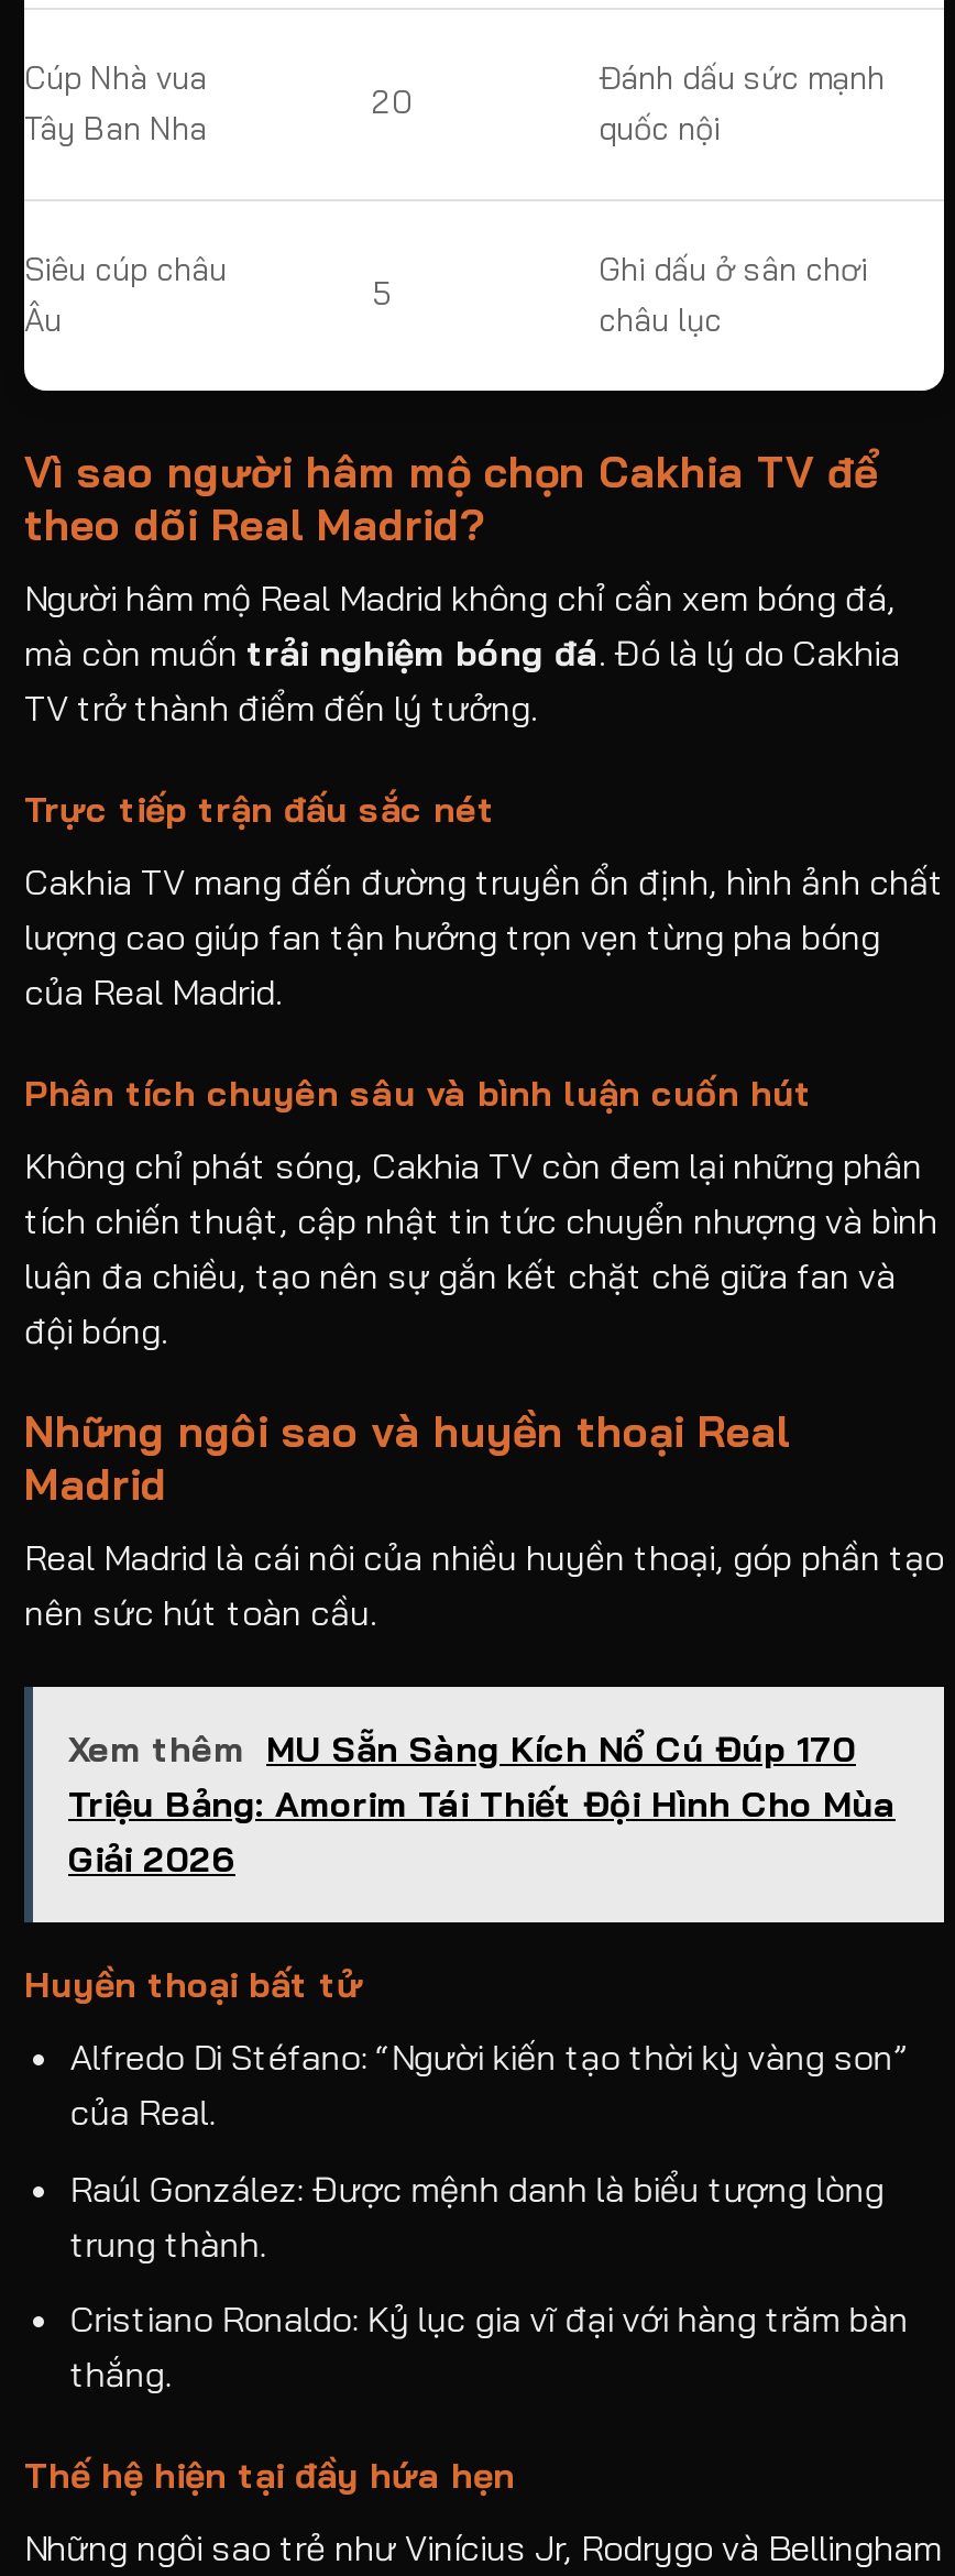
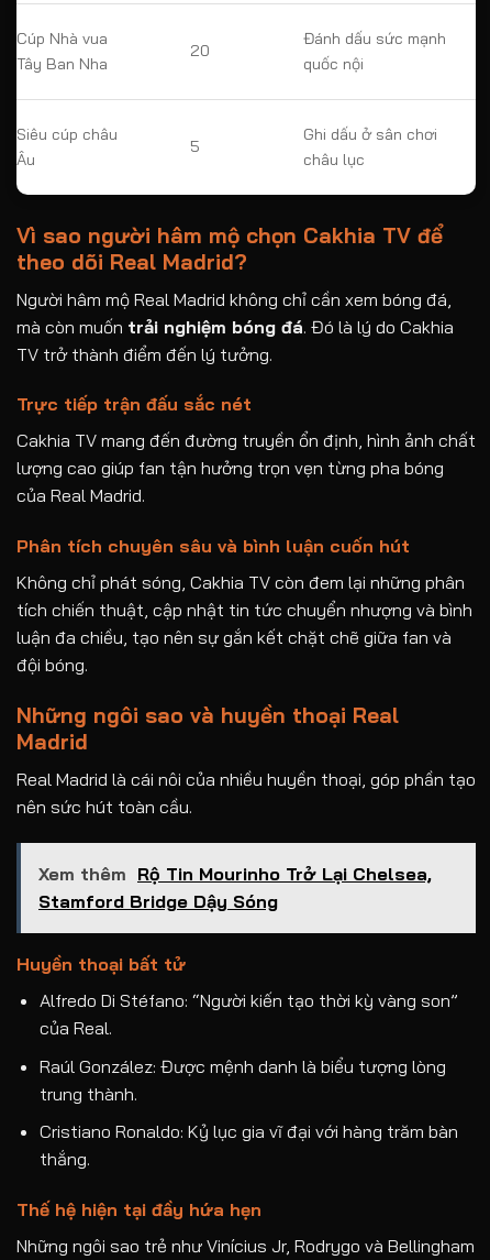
[68,1727,896,1881] Xem thêm MU Sẵn Sàng Kích Nổ Cú Đúp 170 | Triệu Bảng: Amorim Tái Thiết Đội Hình Cho Mùa | Giải 2026 -> [38,863,432,913] Xem thêm Rộ Tin Mourinho Trở Lại Chelsea, | Stamford Bridge Dậy Sóng

